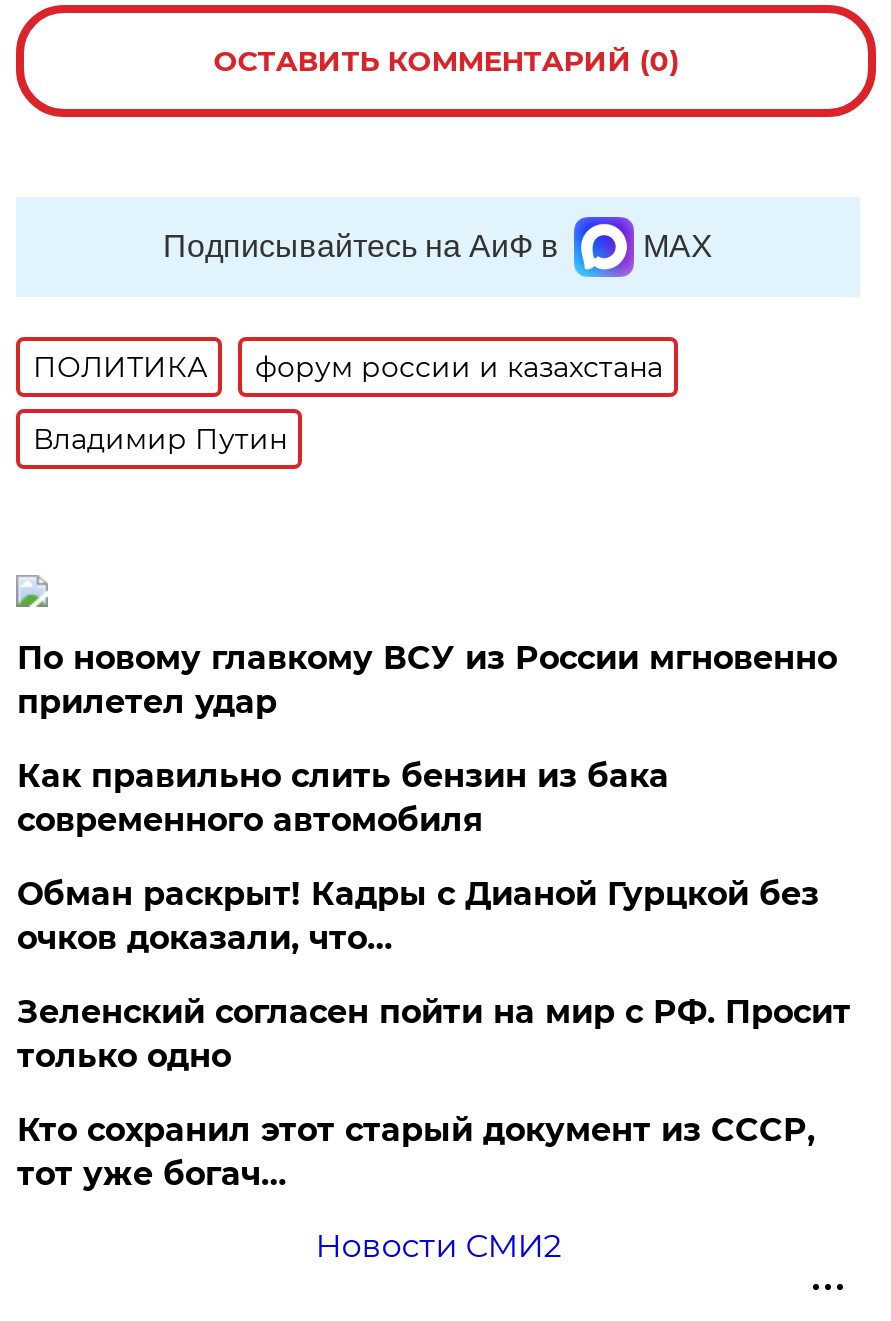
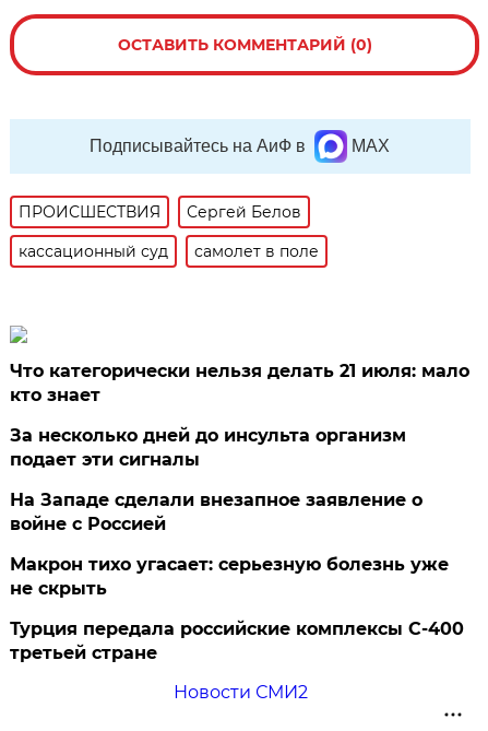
[33,349,663,385] ПОЛИТИКА | форум россии и казахстана -> [19,202,302,222] ПРОИСШЕСТВИЯ | Сергей Белов
[33,421,287,457] Владимир Путин -> [19,241,319,261] кассационный суд | самолет в поле
[17,639,837,721] По новому главкому ВСУ из России мгновенно | прилетел удар -> [10,361,470,405] Что категорически нельзя делать 21 июля: мало | кто знает
[17,757,669,839] Как правильно слить бензин из бака | современного автомобиля -> [10,425,407,470] За несколько дней до инсульта организм | подает эти сигналы
[17,875,819,957] Обман раскрыт! Кадры с Дианой Гурцкой без | очков доказали, что… -> [10,490,423,534] На Западе сделали внезапное заявление о | войне с Россией
[17,993,851,1075] Зеленский согласен пойти на мир с РФ. Просит | только одно -> [10,554,449,599] Макрон тихо угасает: серьезную болезнь уже | не скрыть
[17,1111,815,1193] Кто сохранил этот старый документ из СССР, | тот уже богач… -> [10,618,464,663] Турция передала российские комплексы С-400 | третьей стране

